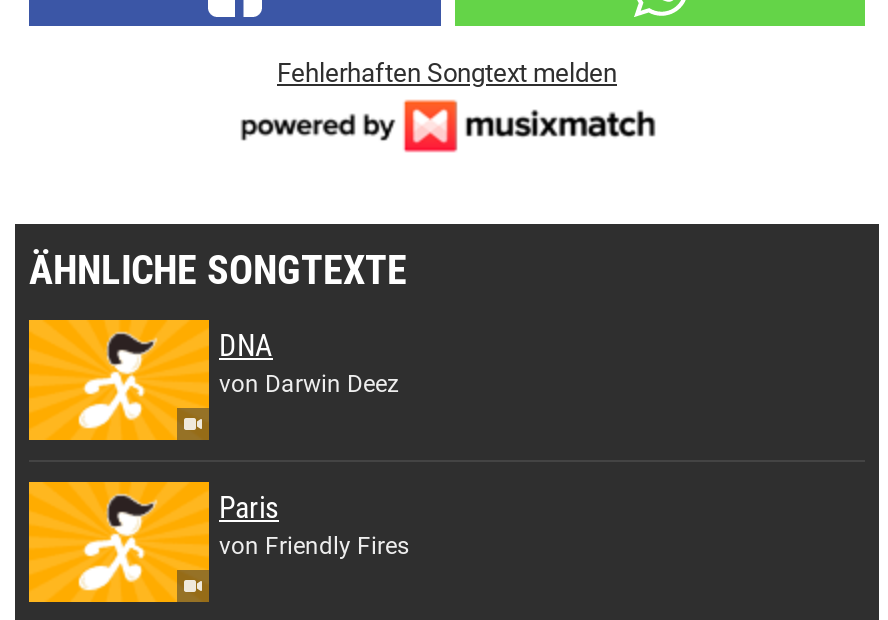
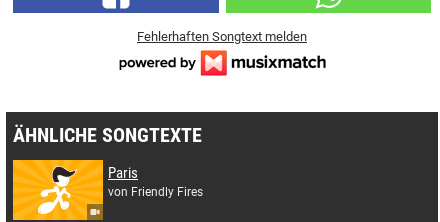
[219,328,399,398] DNA | von Darwin Deez -> none

